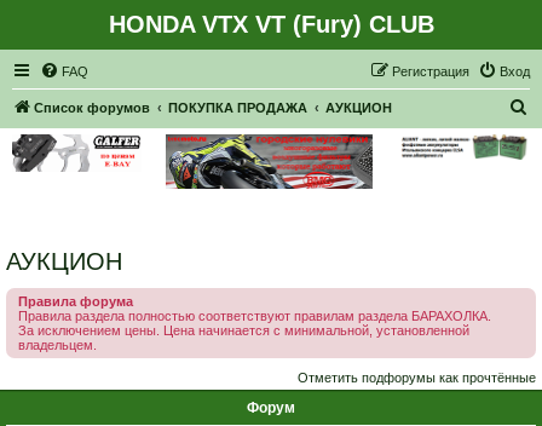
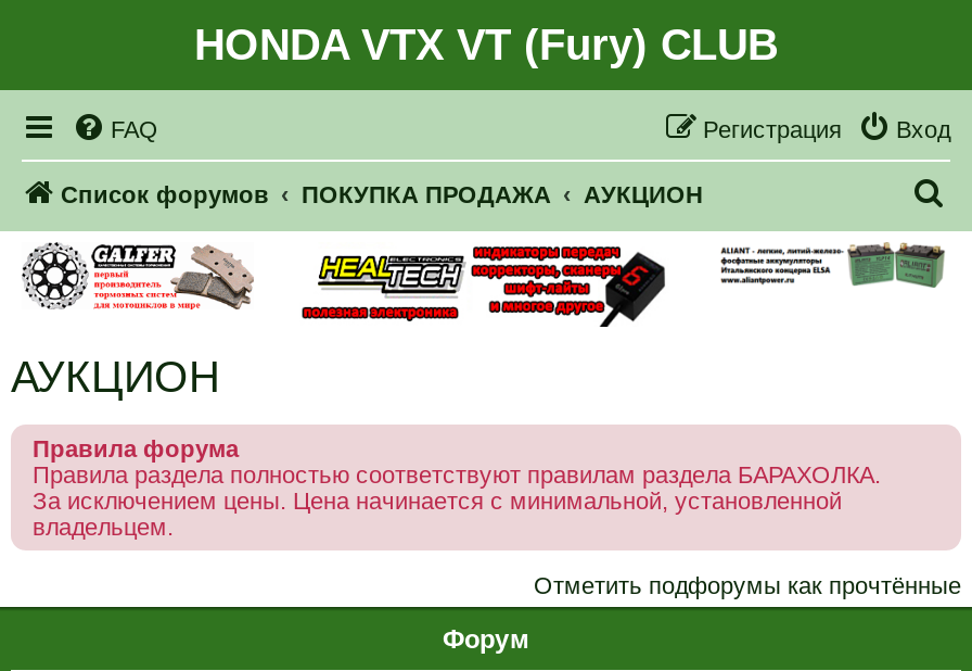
[11,133,142,173] [image] -> [24,242,254,312] [image]
[165,133,374,190] [image] -> [297,242,668,327] [image]

